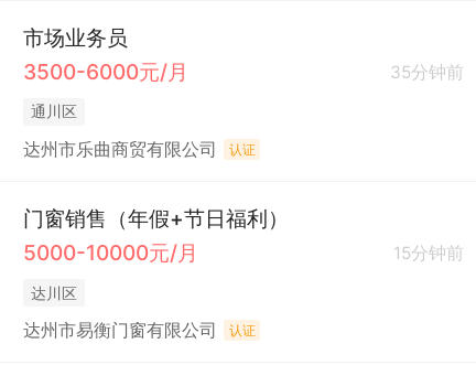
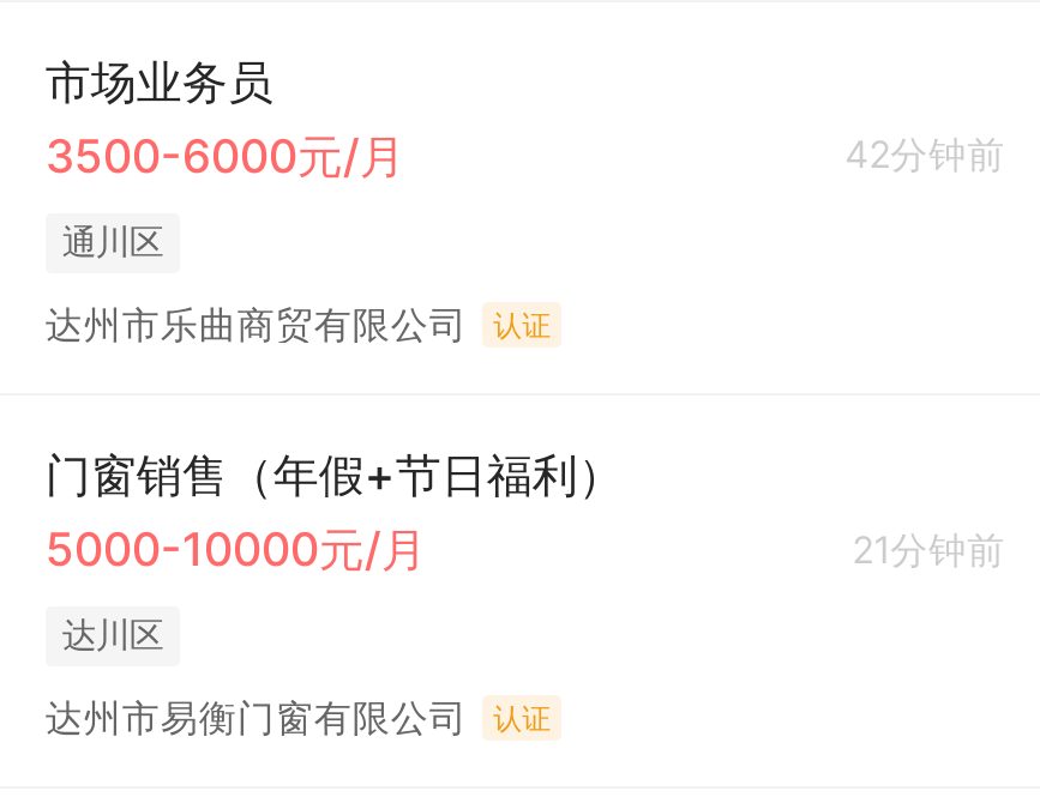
[390,61,464,82] 35分钟前 -> [845,133,1005,179] 42分钟前
[393,242,464,263] 15分钟前 -> [852,527,1005,572] 21分钟前

